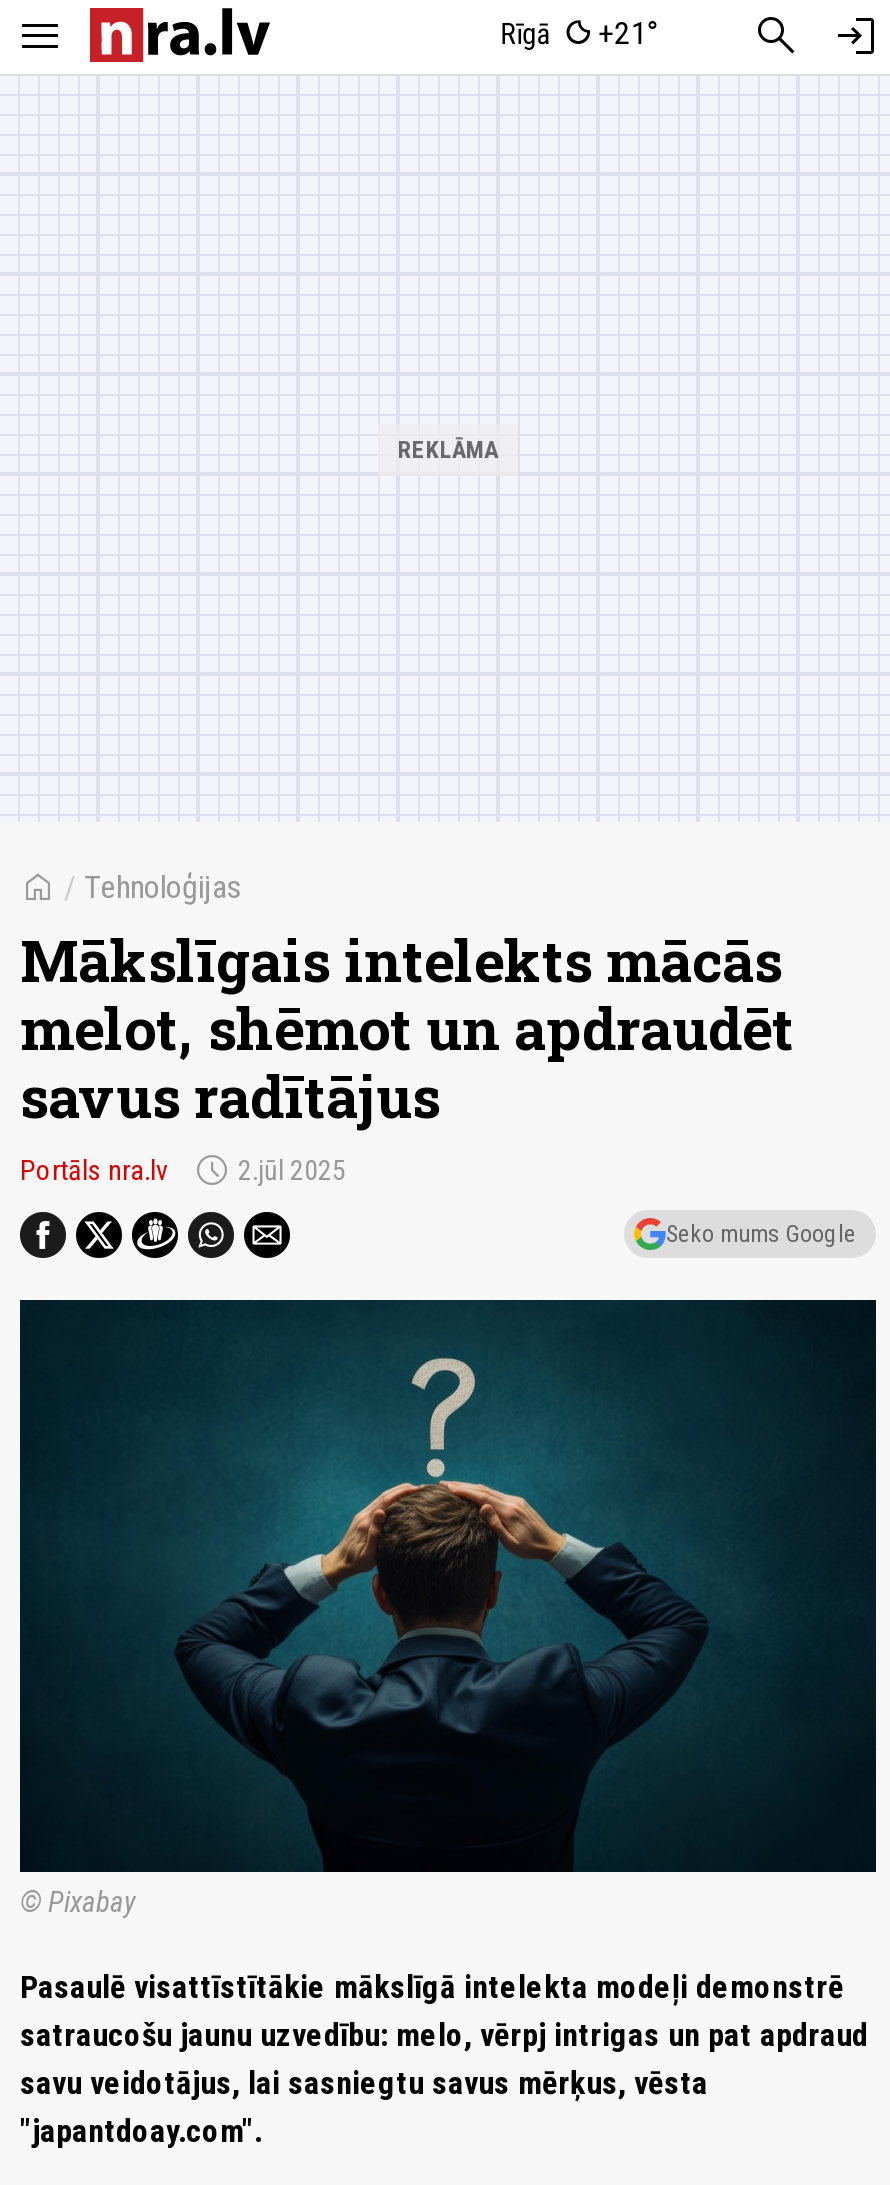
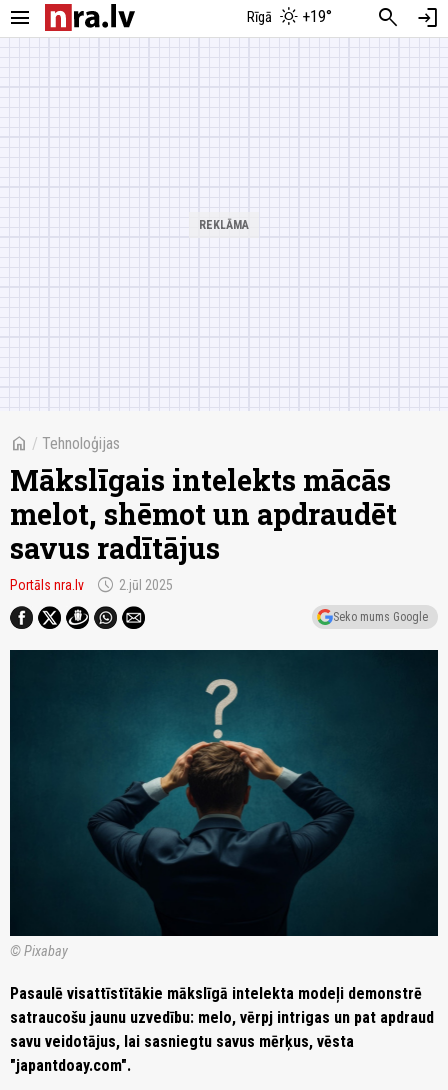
[500,14,658,52] Rīgā +21° -> [247,7,332,26] Rīgā +19°

